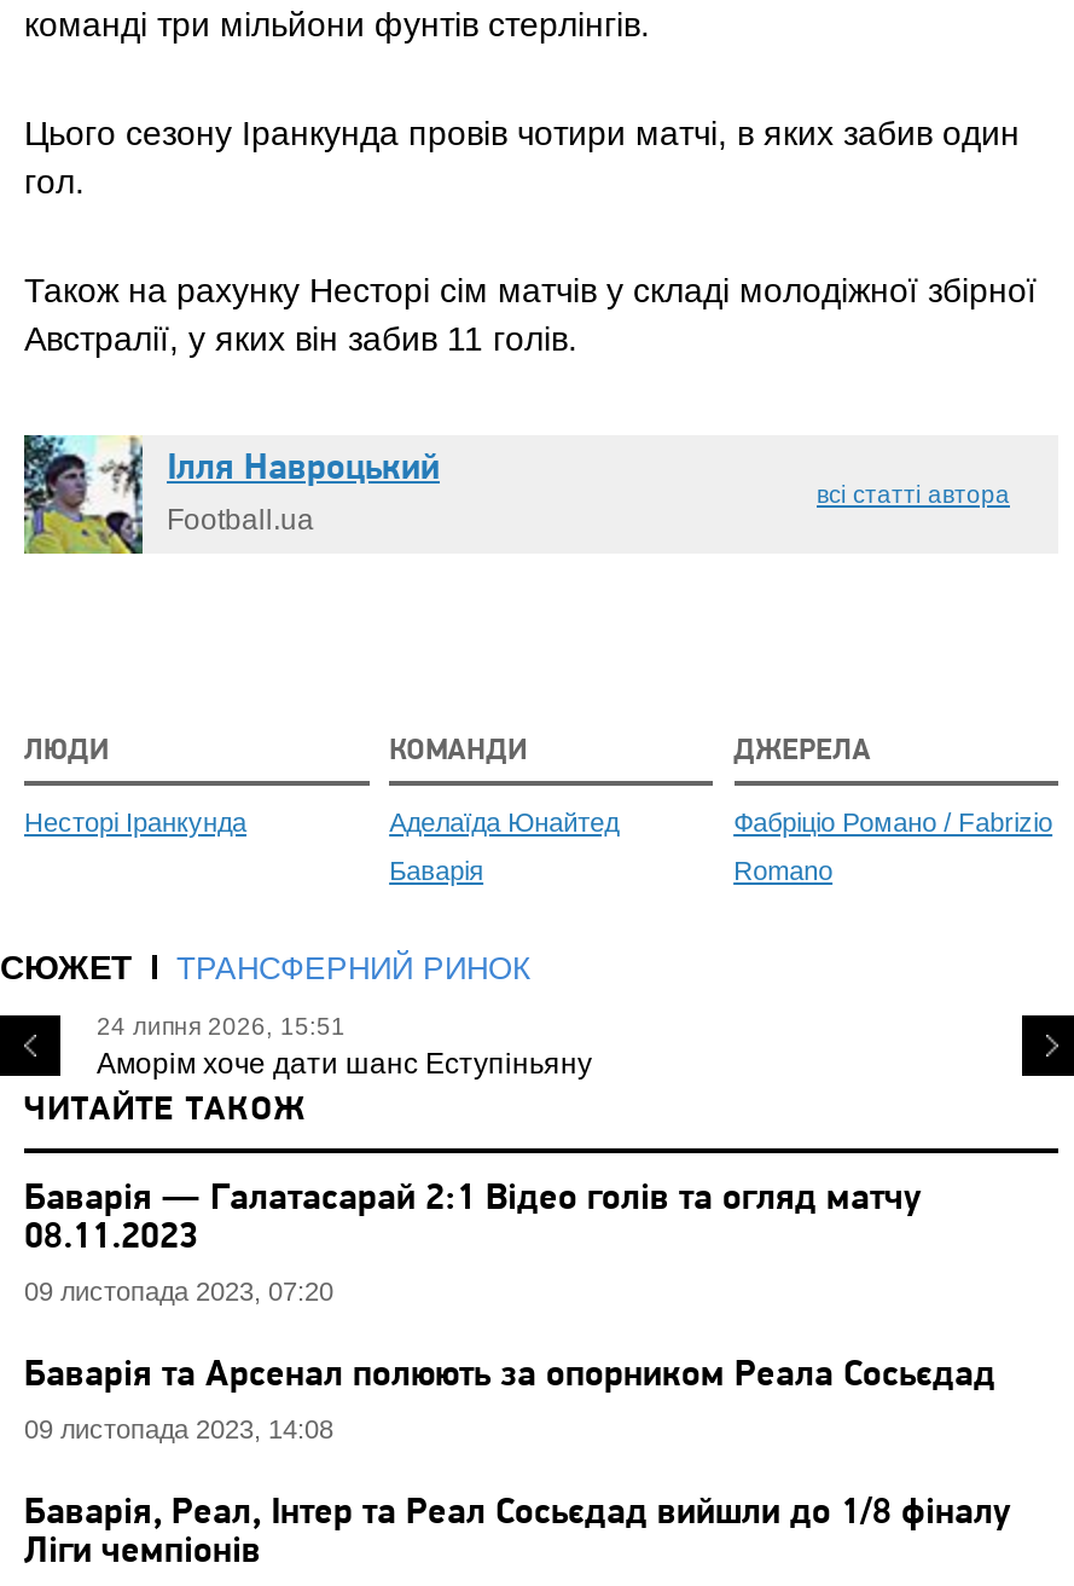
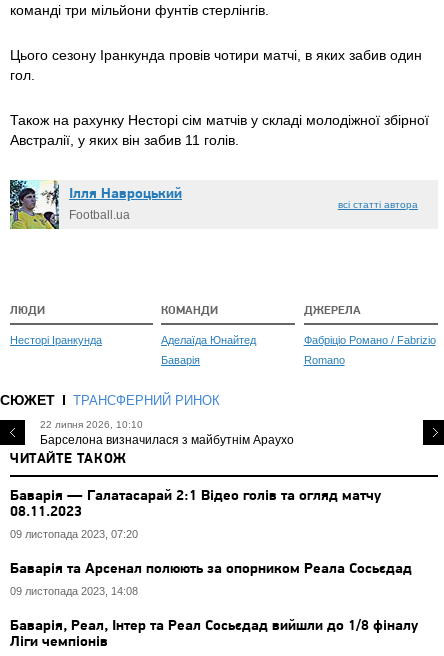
[97,1014,592,1082] 24 липня 2026, 15:51 | Аморім хоче дати шанс Еступіньяну -> [40,419,294,447] 22 липня 2026, 10:10 | Барселона визначилася з майбутнім Араухо

